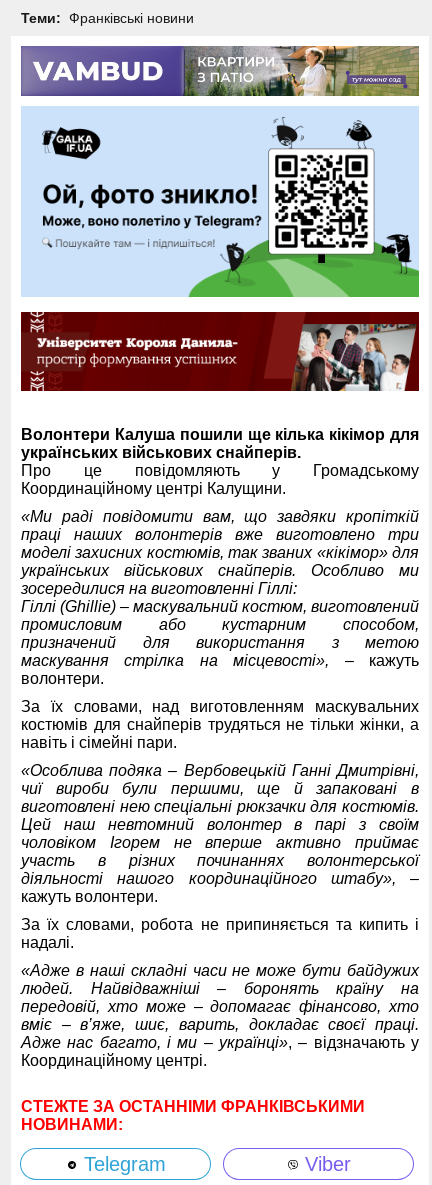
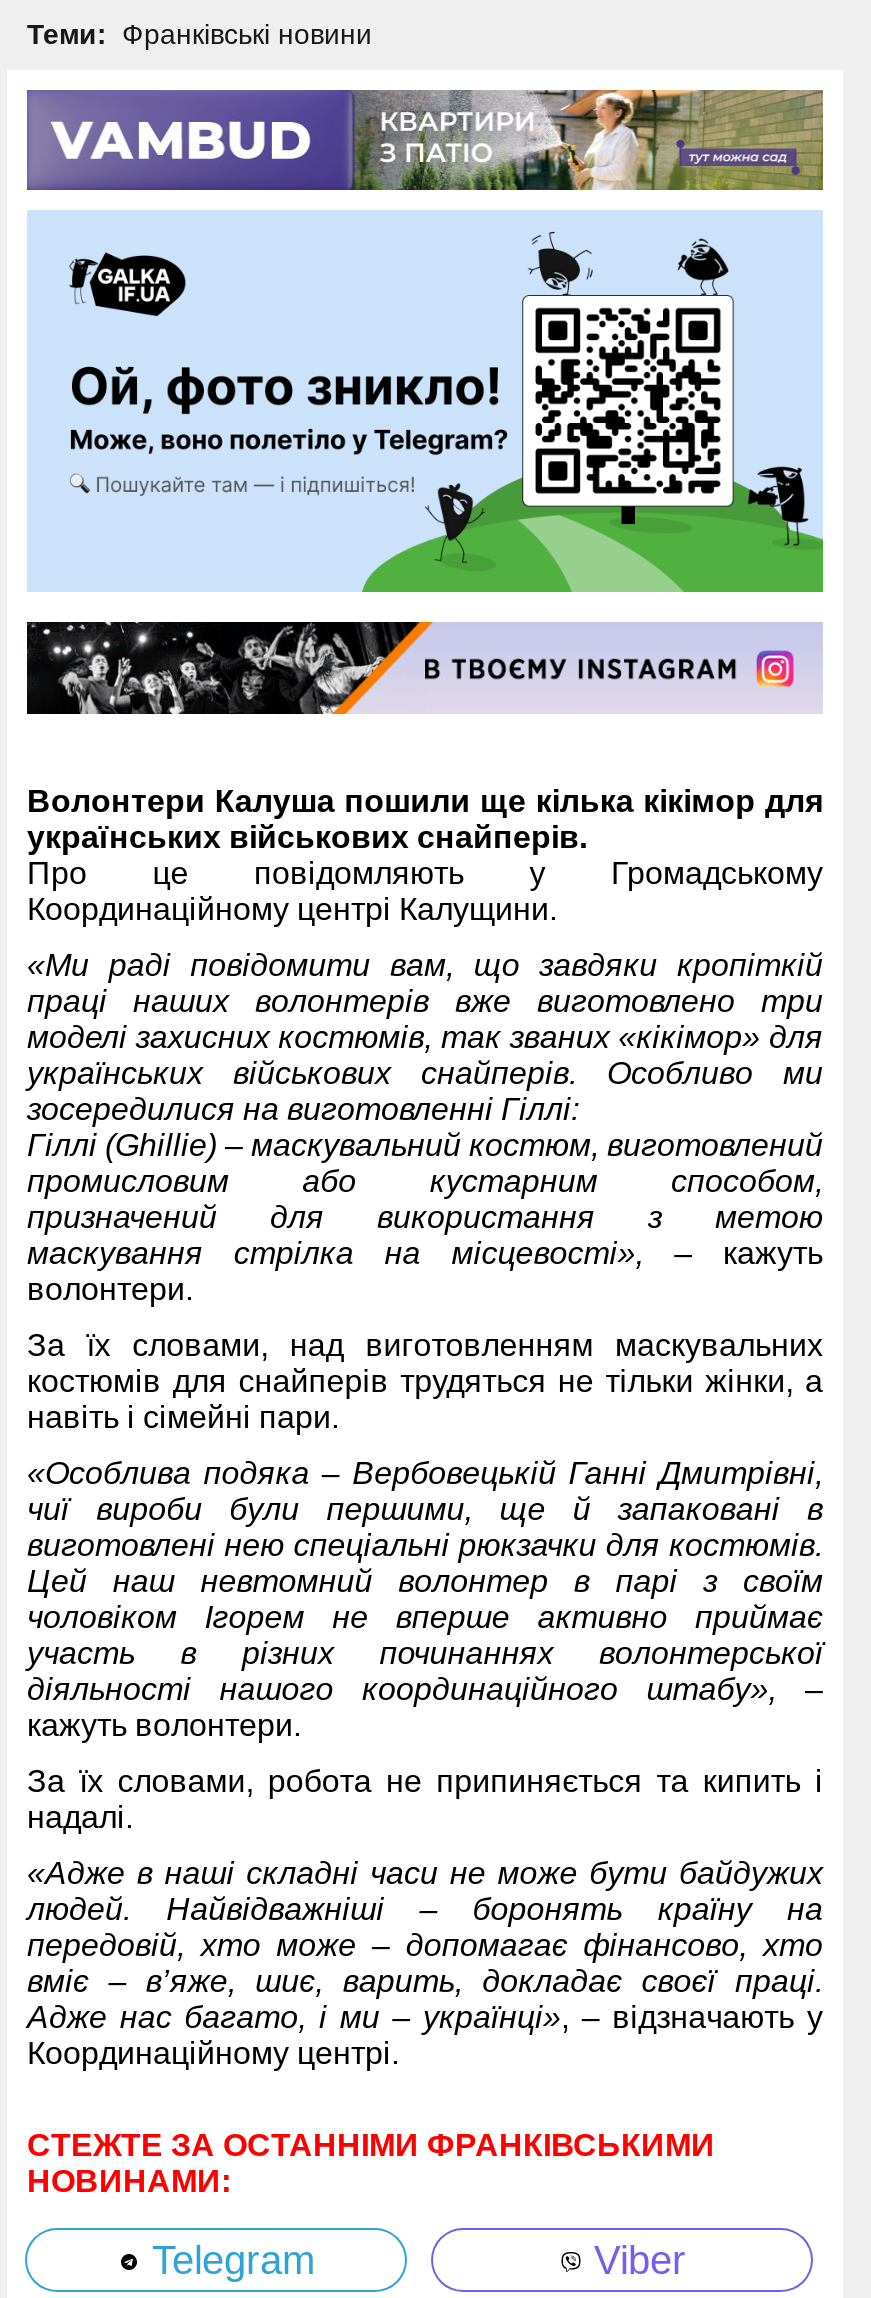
[21,311,420,392] [image] -> [27,620,823,716] [image]

